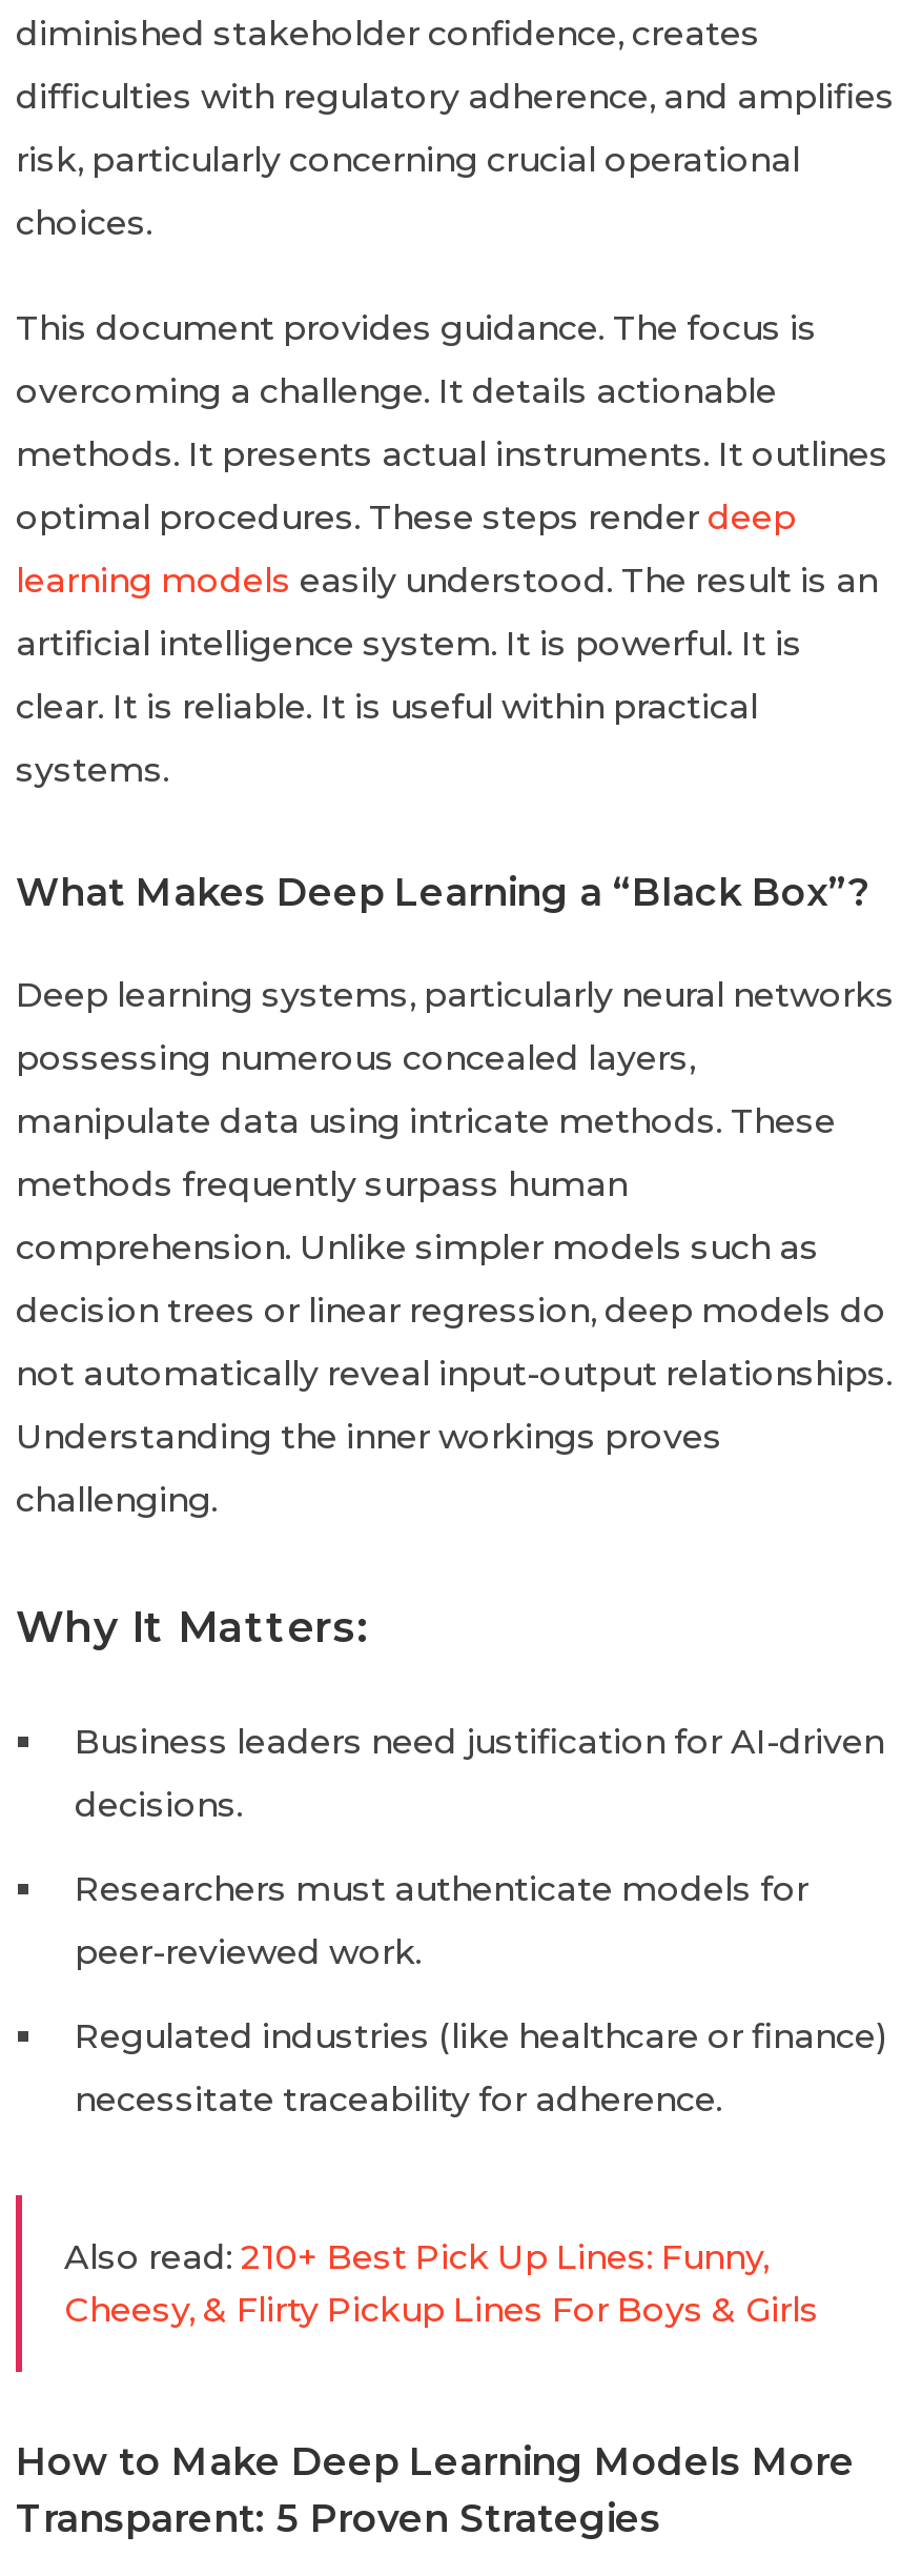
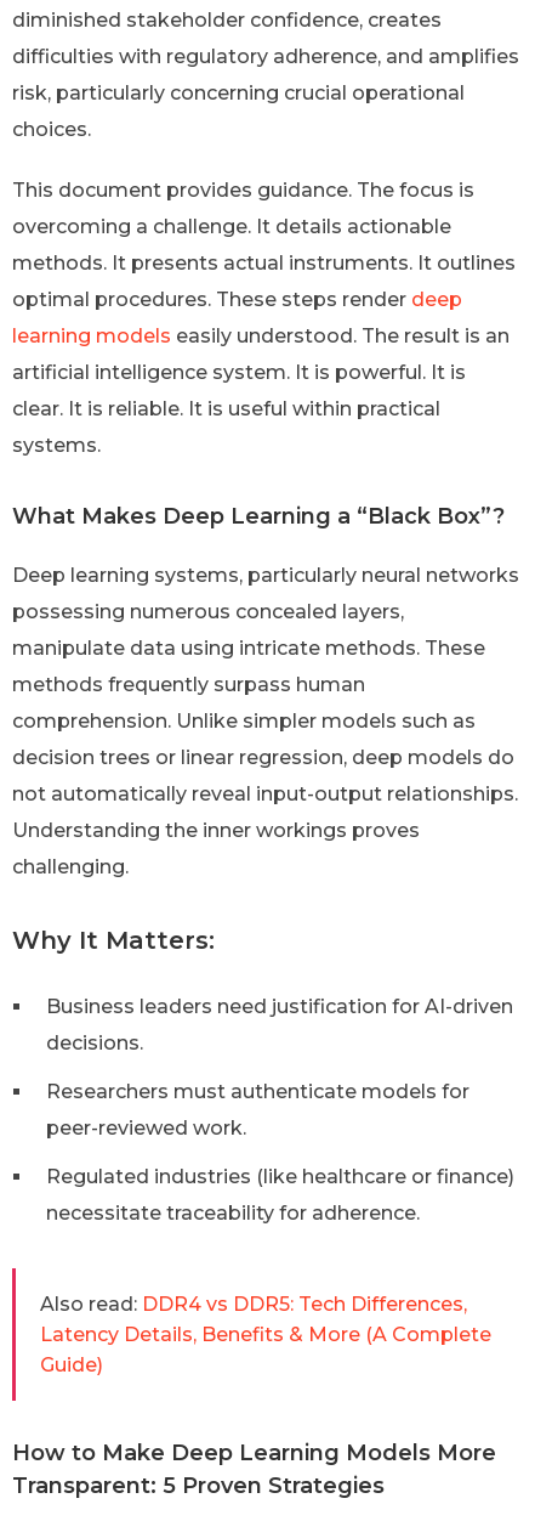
[64,2237,819,2330] Also read: 210+ Best Pick Up Lines: Funny, | Cheesy, & Flirty Pickup Lines For Boys & Girls -> [40,1292,491,1376] Also read: DDR4 vs DDR5: Tech Differences, | Latency Details, Benefits & More (A Complete | Guide)

